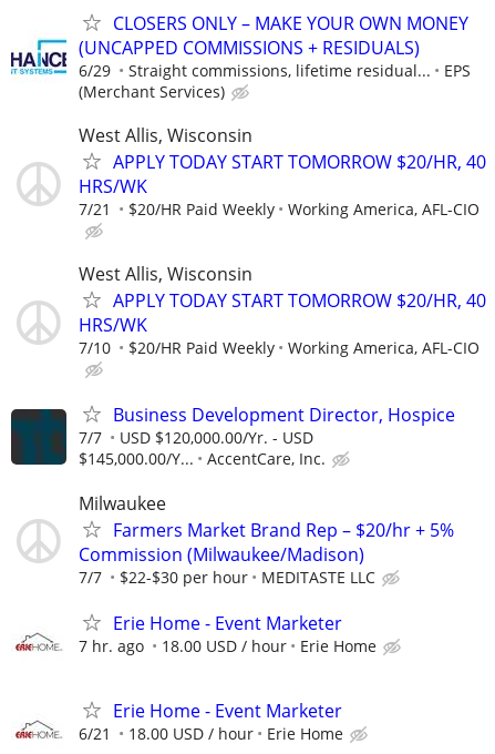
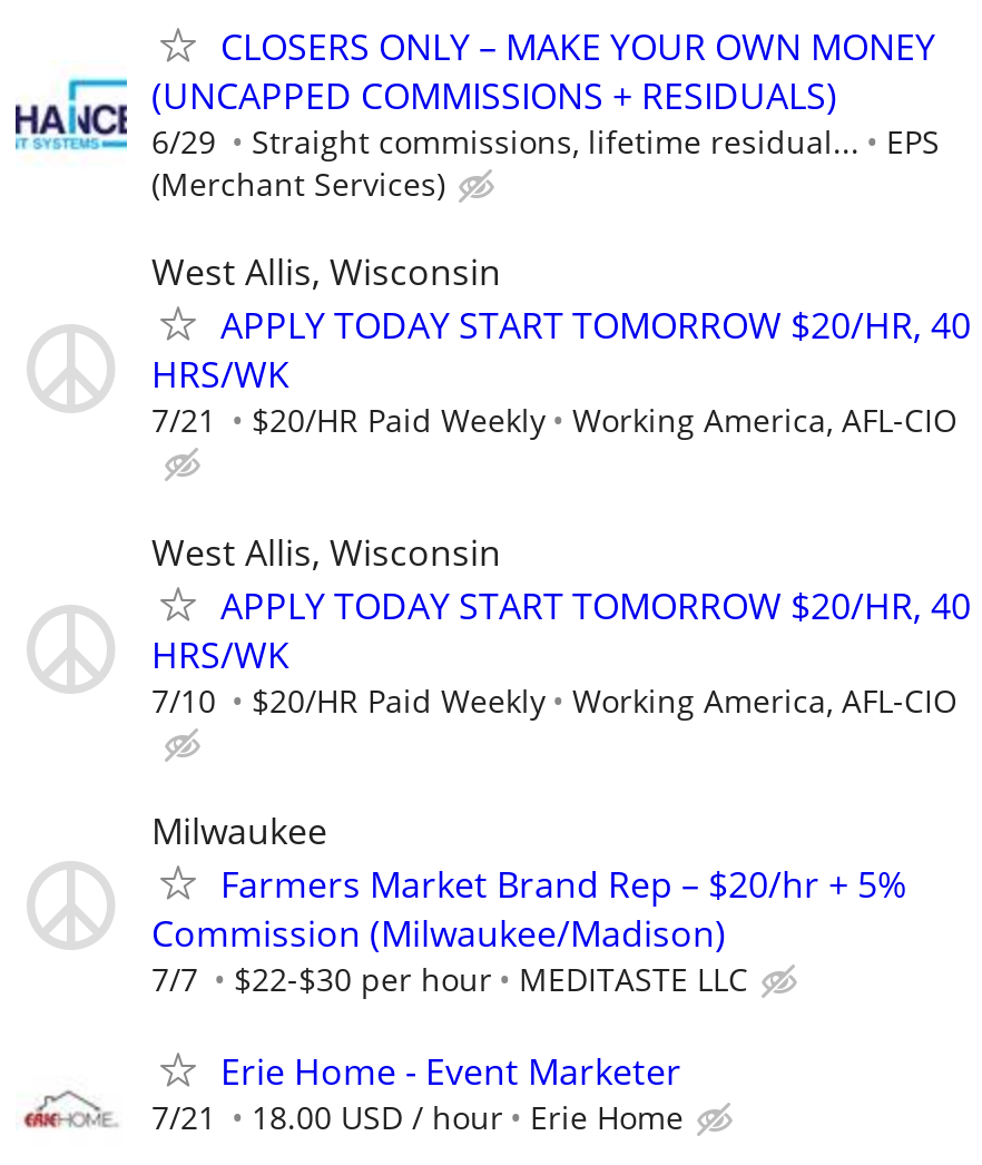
[10,403,455,469] [image] | Business Development Director, Hospice | 7/7 | USD $120,000.00/Yr. - USD | $145,000.00/Y... | AccentCare, Inc. -> none
[79,635,377,744] 7 hr. ago | 18.00 USD / hour | Erie Home | Erie Home - Event Marketer | 6/21 -> [151,1096,216,1138] 7/21

